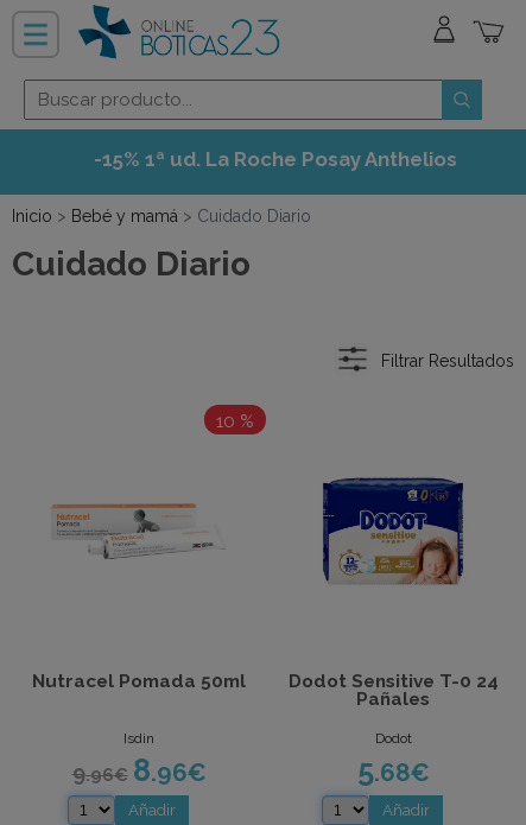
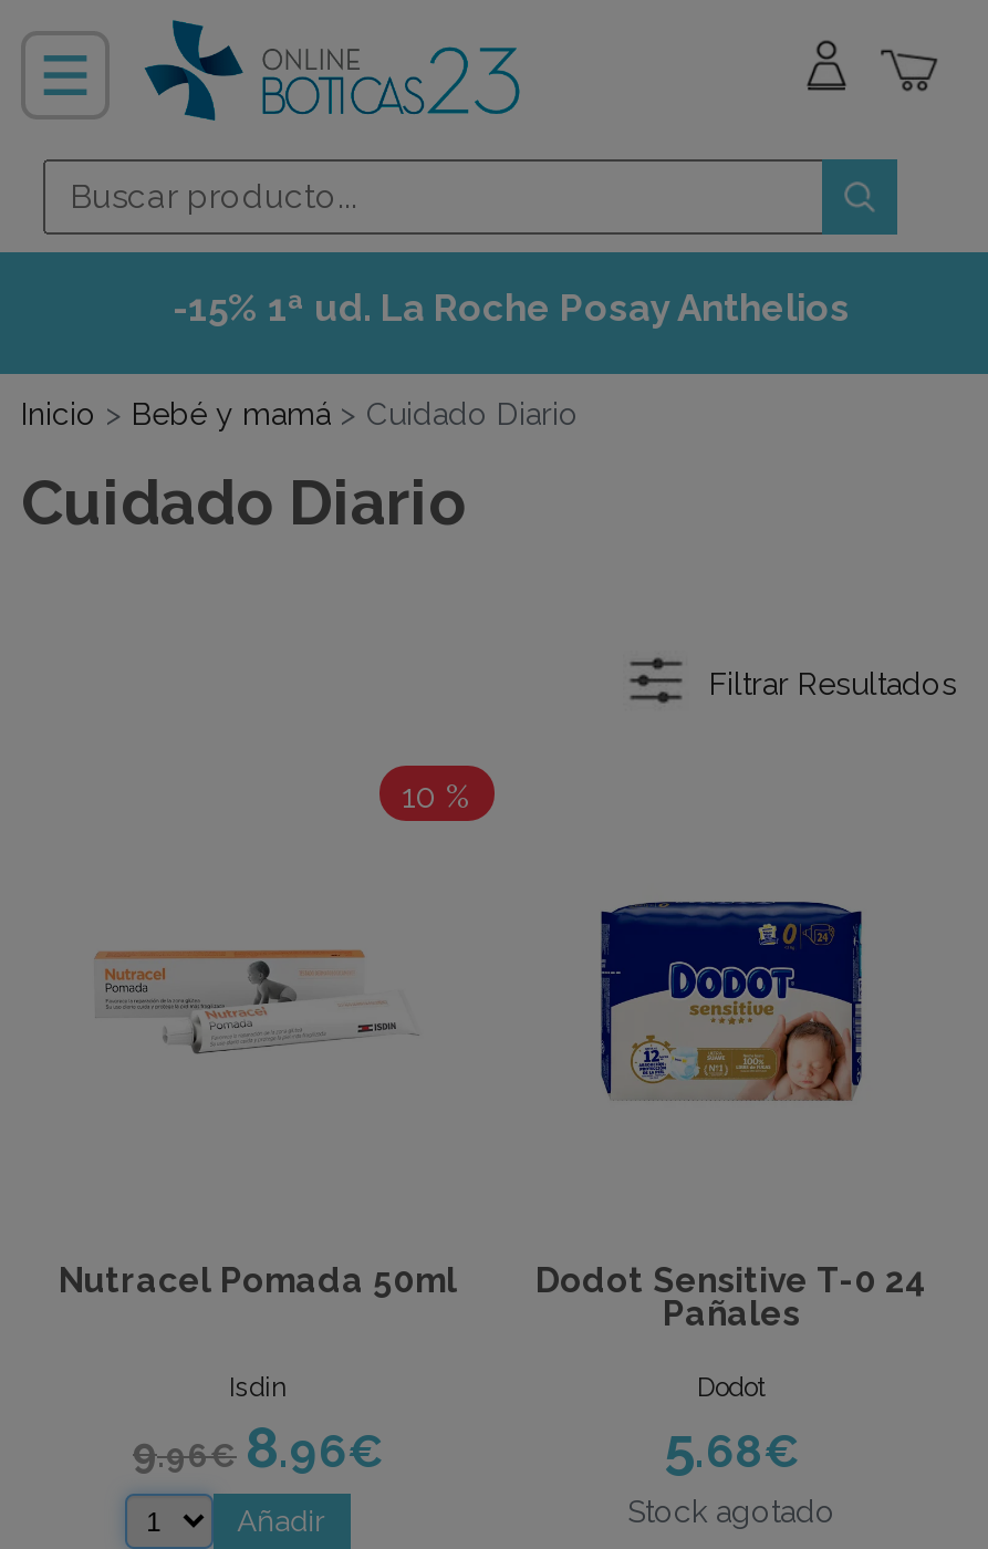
none -> [627,1494,835,1530] Stock agotado

